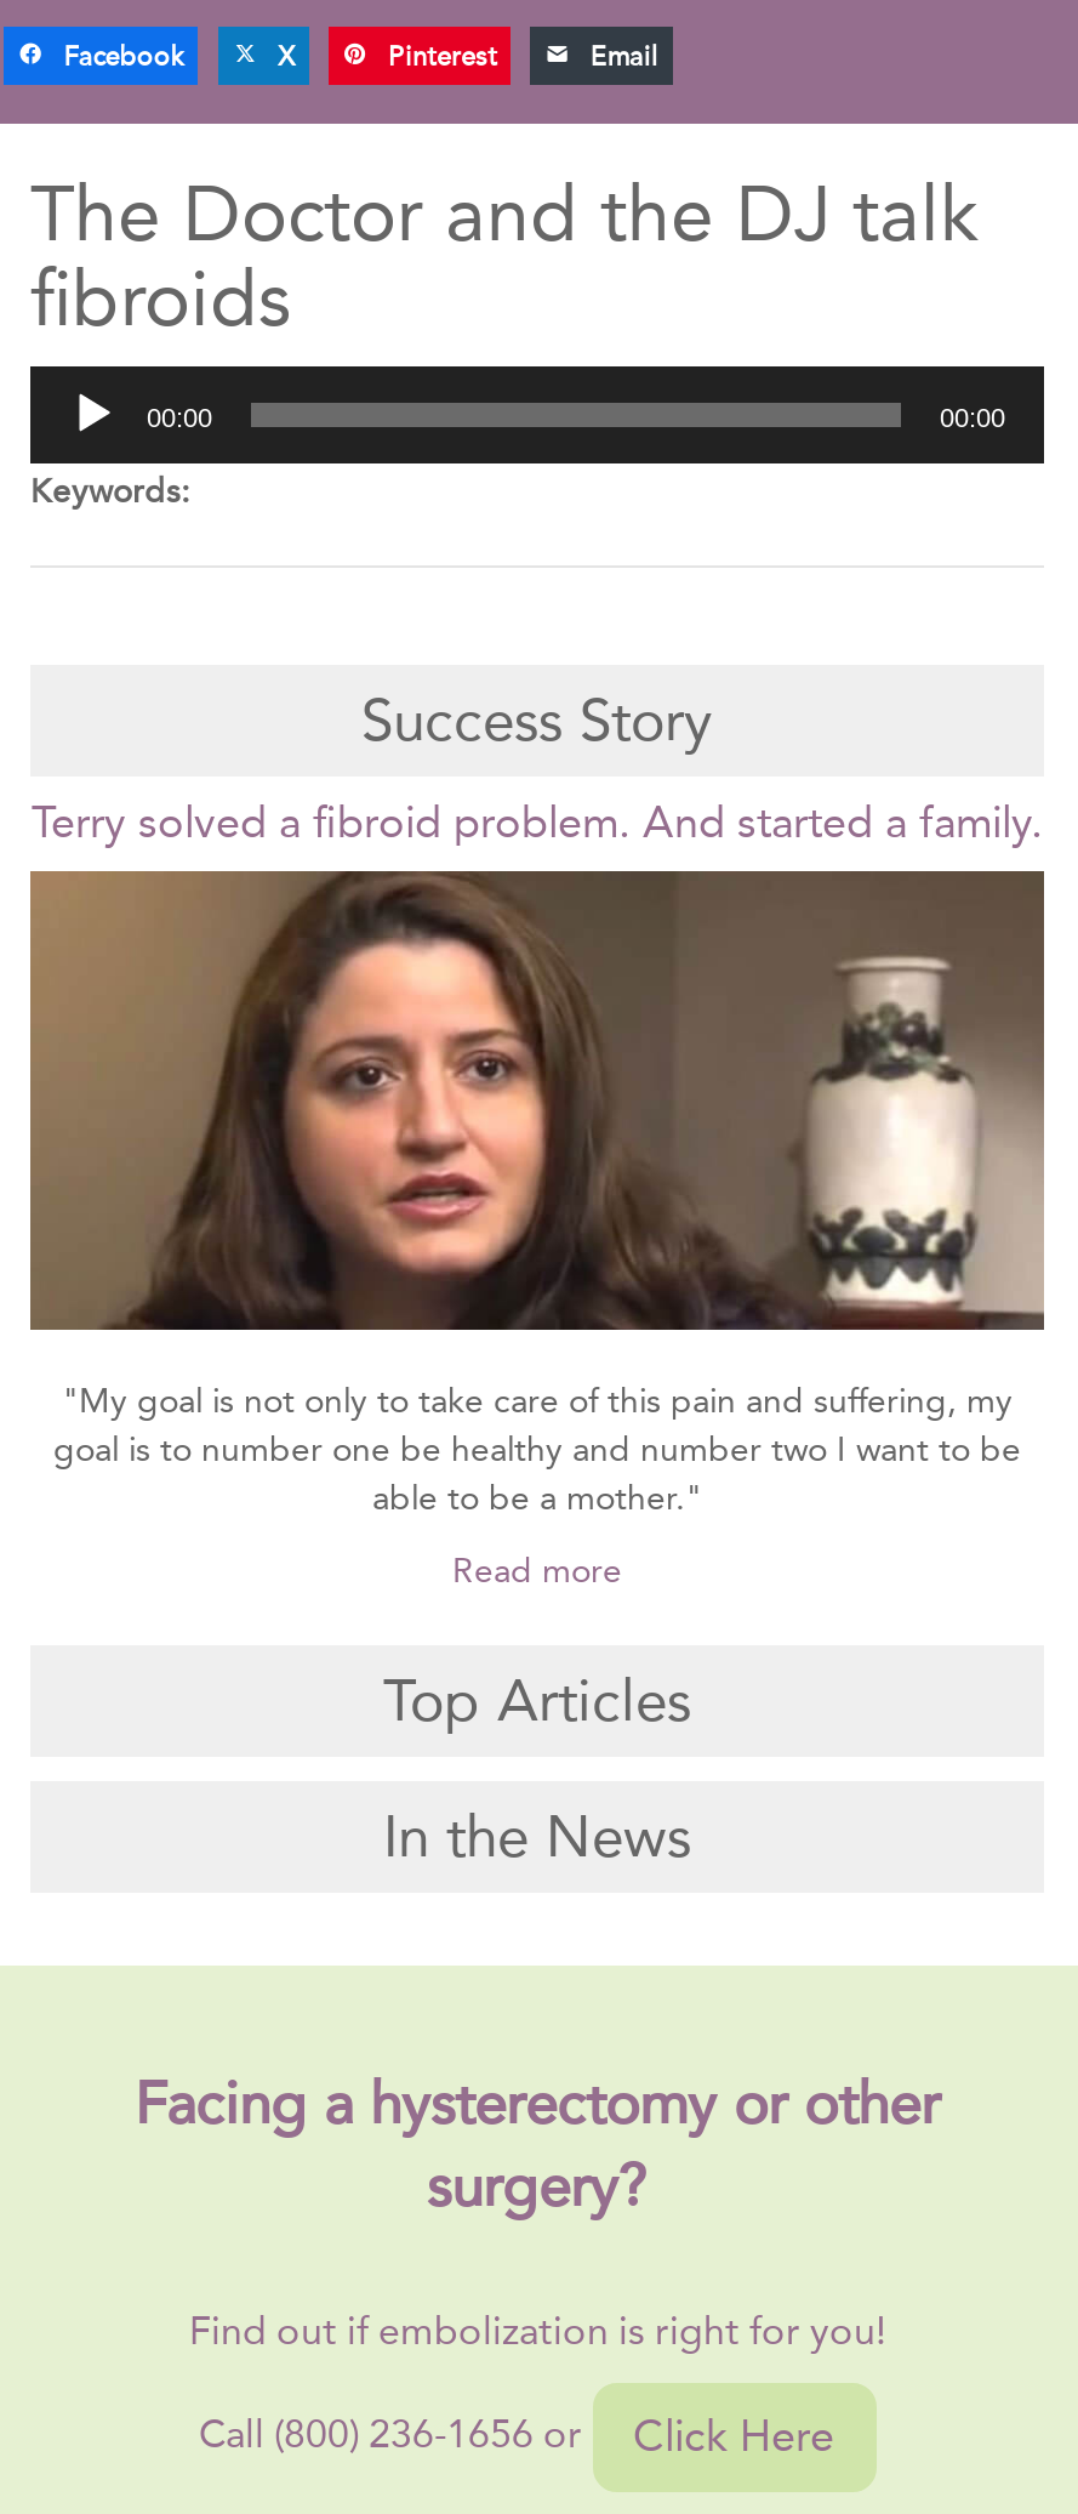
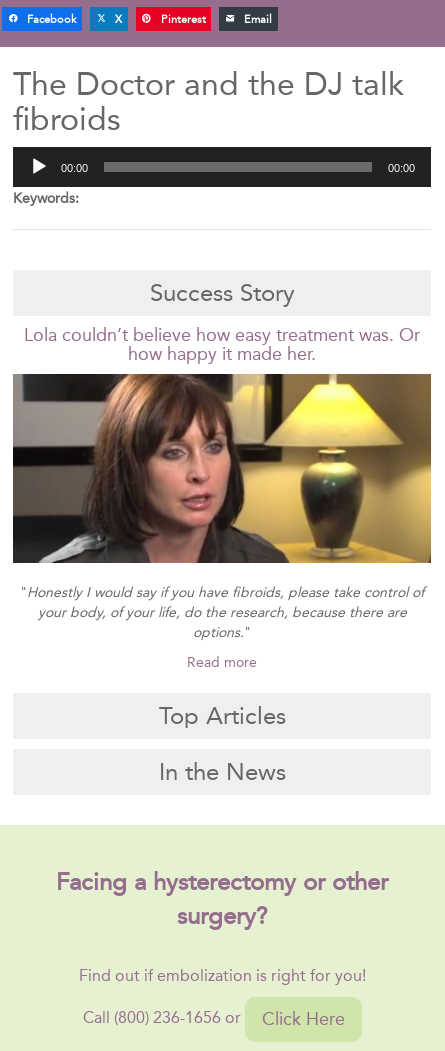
[32,796,1043,850] Terry solved a fibroid problem. And started a family. -> [24,324,420,365] Lola couldn’t believe how easy treatment was. Or | how happy it made her.
[28,869,1044,1520] [image] | "My goal is not only to take care of this pain and suffering, my | goal is to number one be healthy and number two I want to be | able to be a mother." -> [12,373,431,641] [image] | " Honestly I would say if you have fibroids, please take control of | your body, of your life, do the research, because there are | options. "

